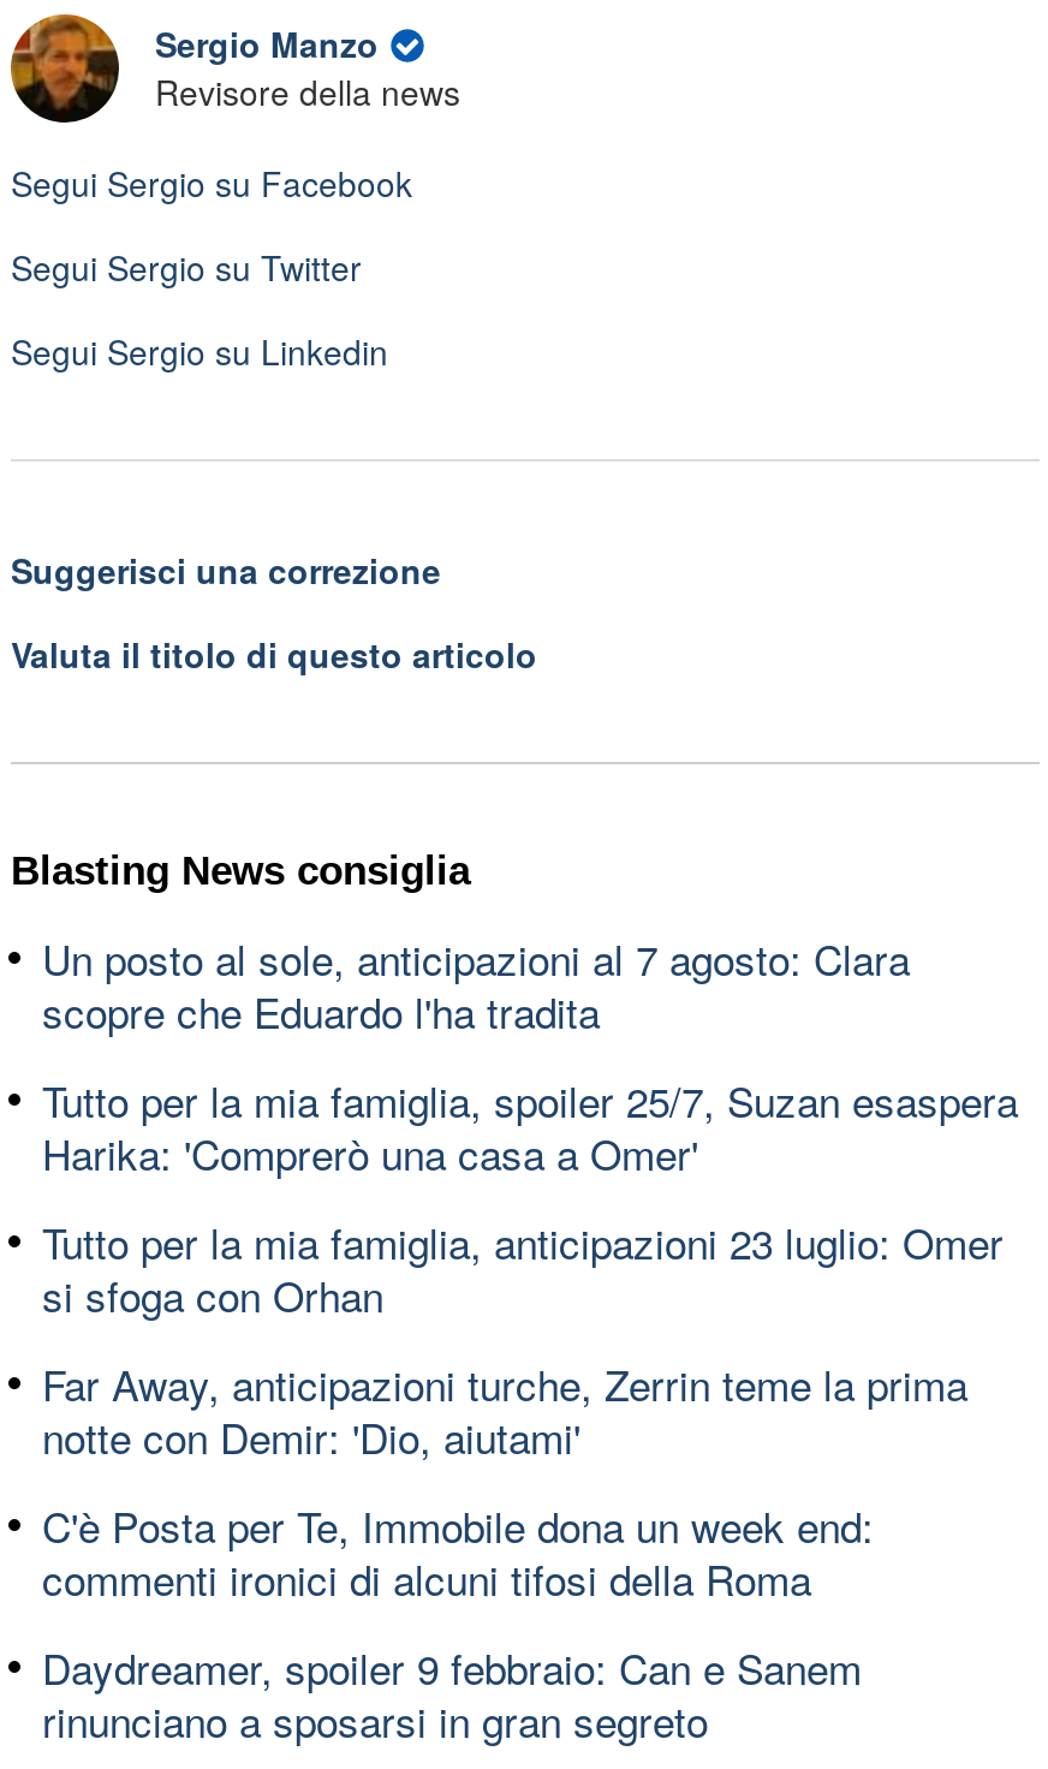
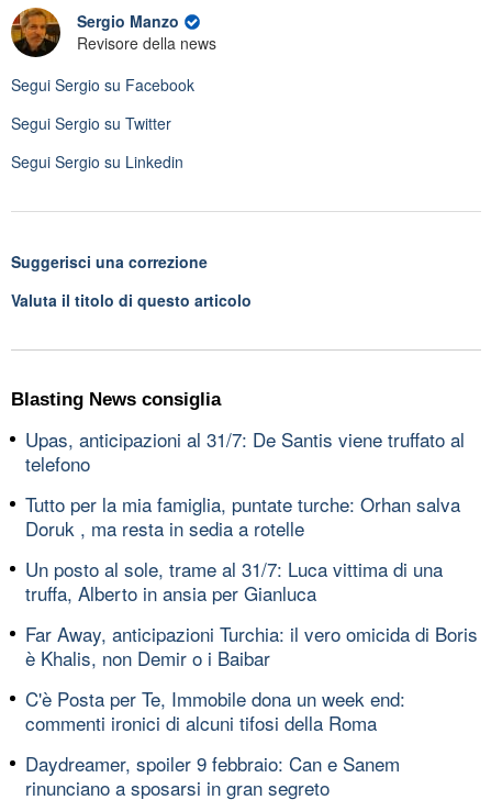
[42,927,910,1040] Un posto al sole, anticipazioni al 7 agosto: Clara | scopre che Eduardo l'ha tradita -> [25,425,465,476] Upas, anticipazioni al 31/7: De Santis viene truffato al | telefono
[42,1068,1018,1181] Tutto per la mia famiglia, spoiler 25/7, Suzan esaspera | Harika: 'Comprerò una casa a Omer' -> [25,490,460,541] Tutto per la mia famiglia, puntate turche: Orhan salva | Doruk , ma resta in sedia a rotelle
[42,1210,1004,1323] Tutto per la mia famiglia, anticipazioni 23 luglio: Omer | si sfoga con Orhan -> [25,554,443,606] Un posto al sole, trame al 31/7: Luca vittima di una | truffa, Alberto in ansia per Gianluca
[42,1352,967,1465] Far Away, anticipazioni turche, Zerrin teme la prima | notte con Demir: 'Dio, aiutami' -> [25,619,478,671] Far Away, anticipazioni Turchia: il vero omicida di Boris | è Khalis, non Demir o i Baibar

